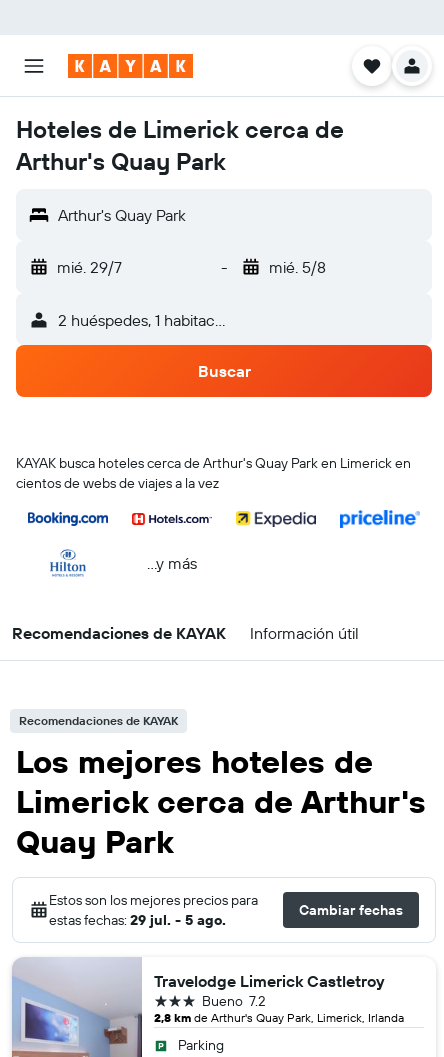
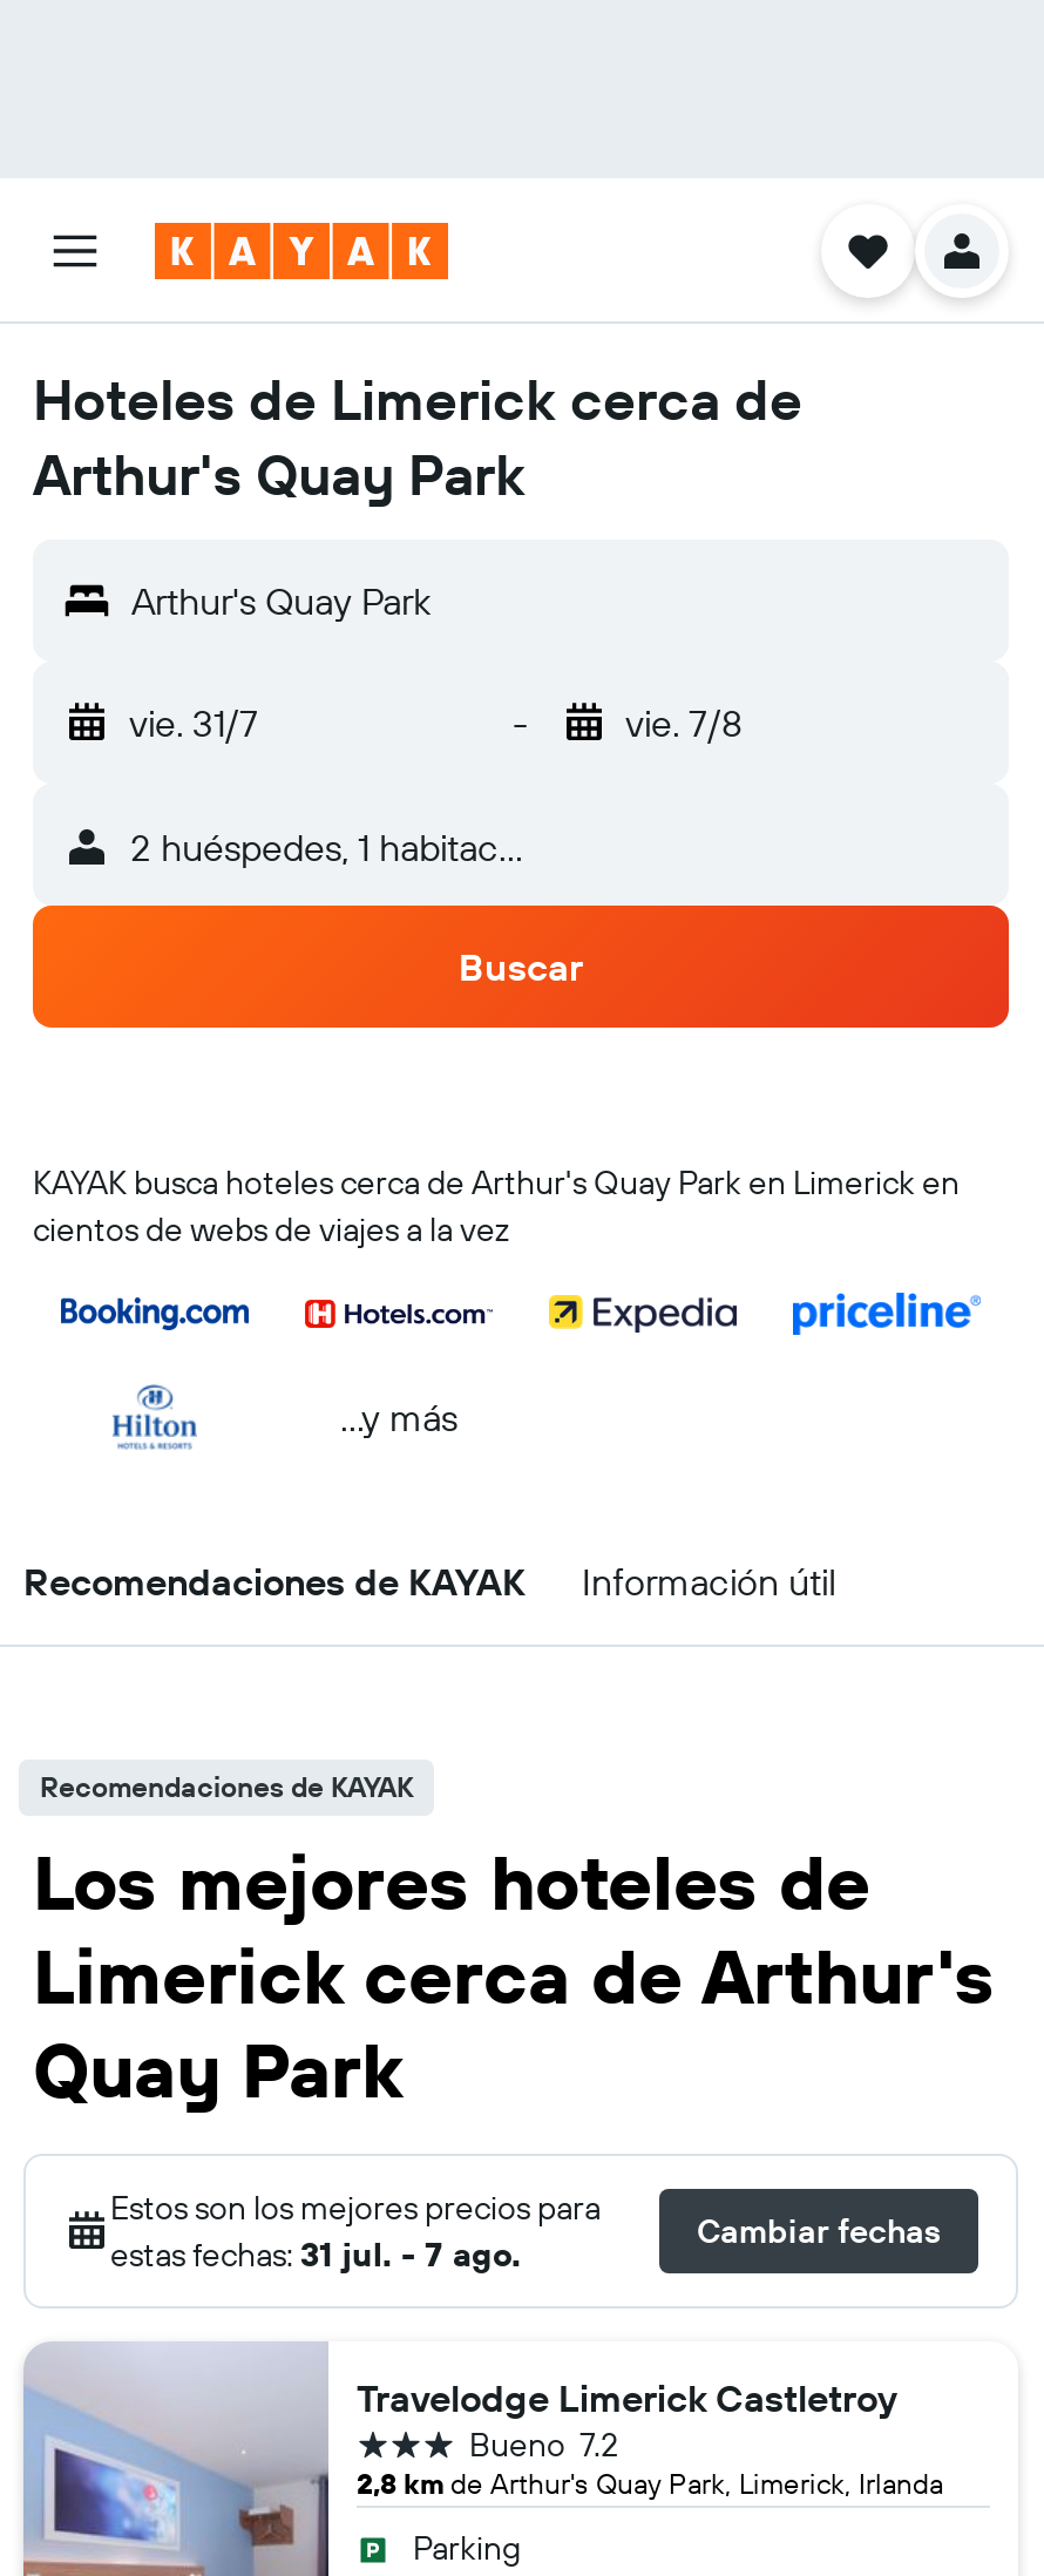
[57,257,122,277] mié. 29/7 -> [129,699,258,746] vie. 31/7
[268,257,325,277] mié. 5/8 -> [625,699,743,746] vie. 7/8
[49,911,226,929] estas fechas: 29 jul. - 5 ago. -> [110,2233,521,2276] estas fechas: 31 jul. - 7 ago.

